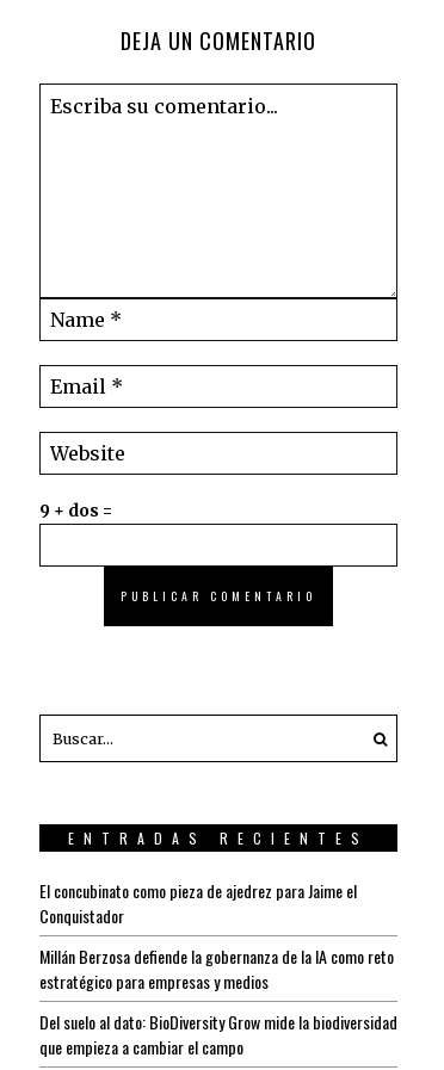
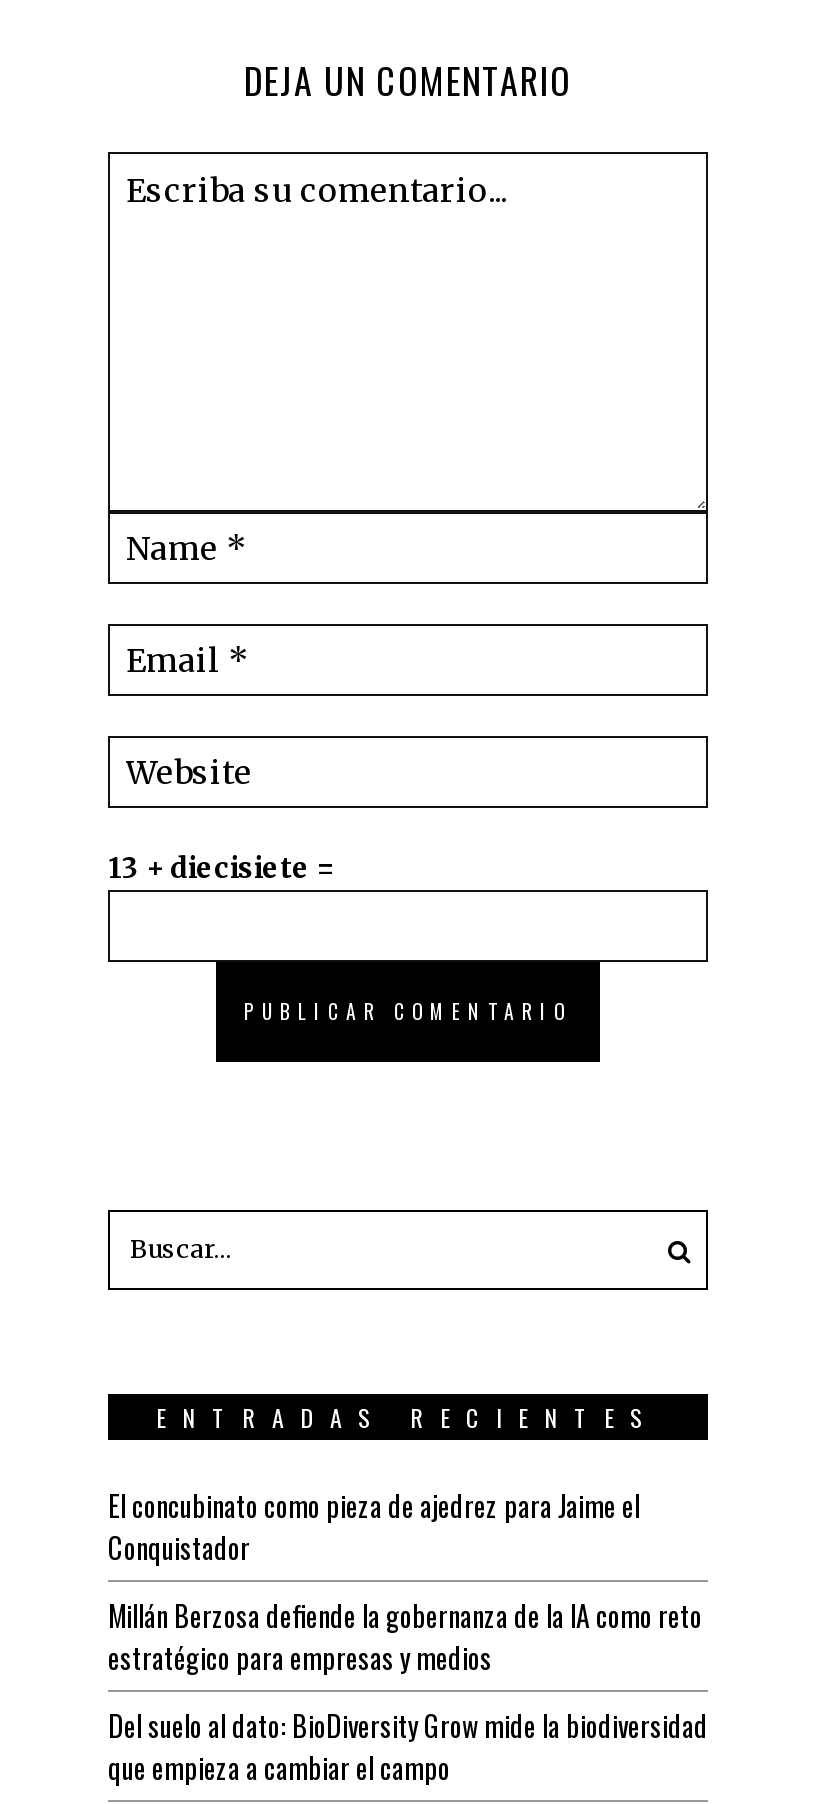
[39,500,112,522] 9 + dos = -> [108,849,332,885] 13 + diecisiete =

